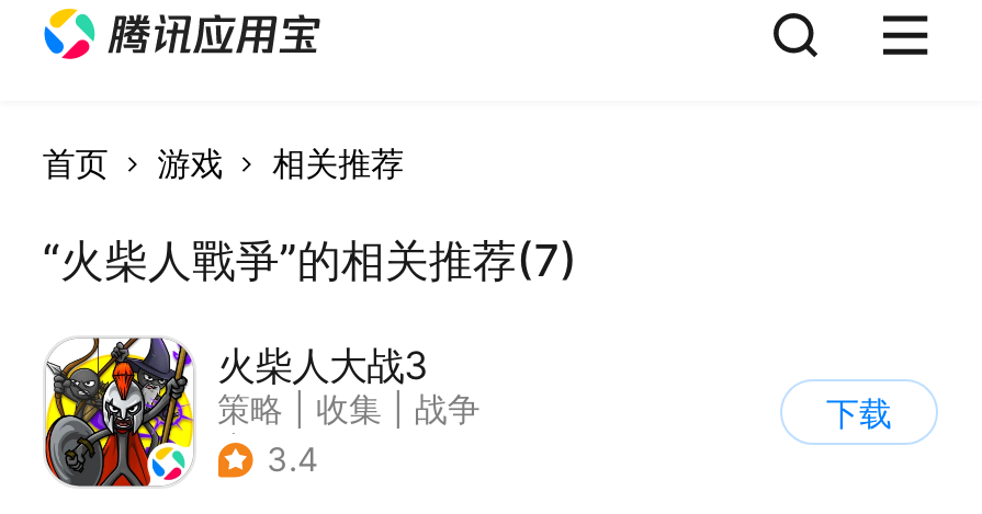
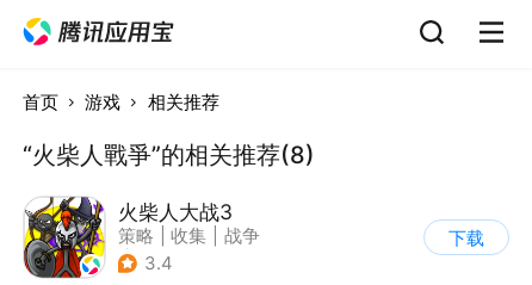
[43,233,578,286] “火柴人戰爭”的相关推荐(7) -> [23,140,315,169] “火柴人戰爭”的相关推荐(8)

